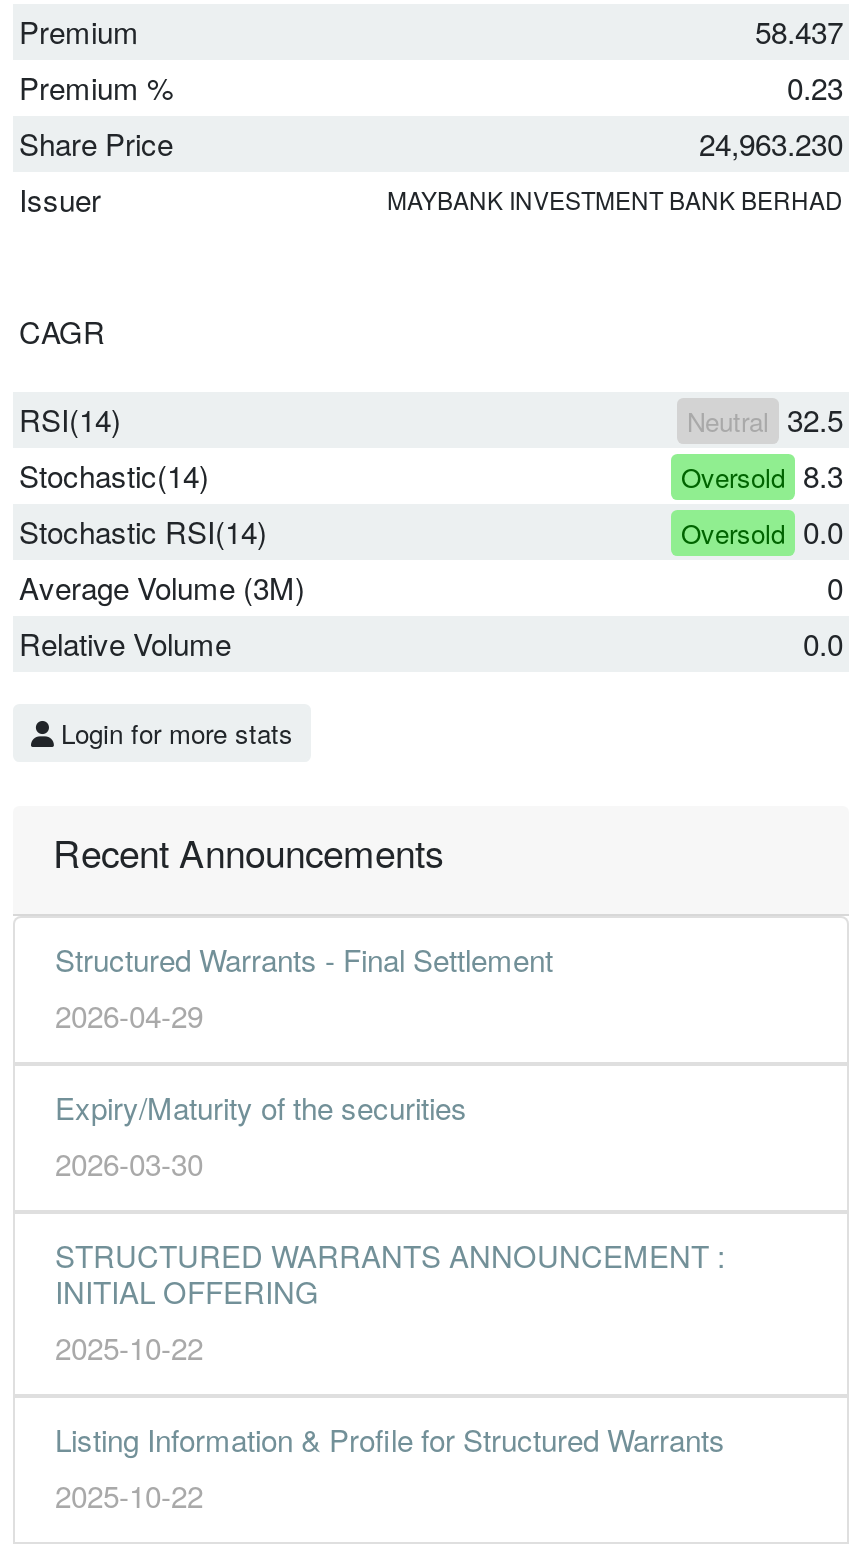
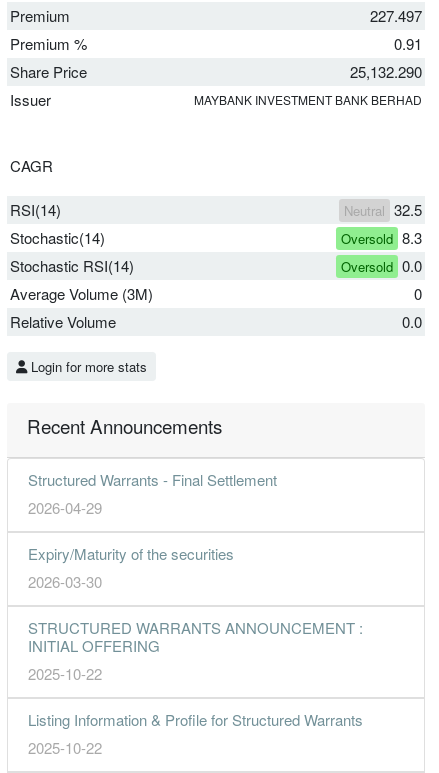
[755,10,843,52] 58.437 -> [370,5,422,26] 227.497
[787,66,843,108] 0.23 -> [394,33,422,54] 0.91
[699,122,843,164] 24,963.230 -> [350,61,422,82] 25,132.290

